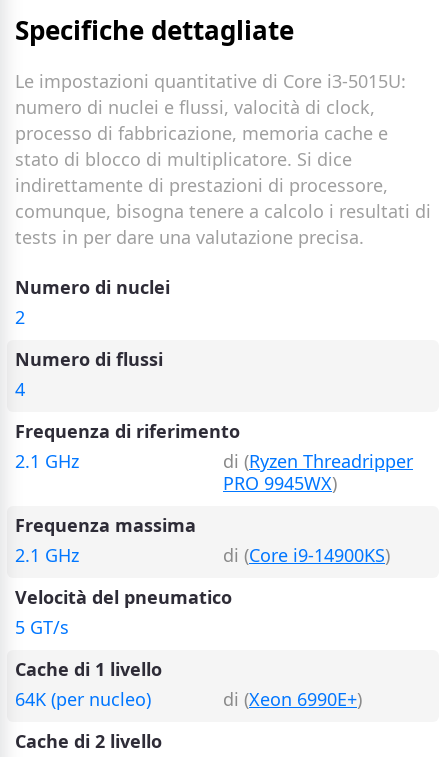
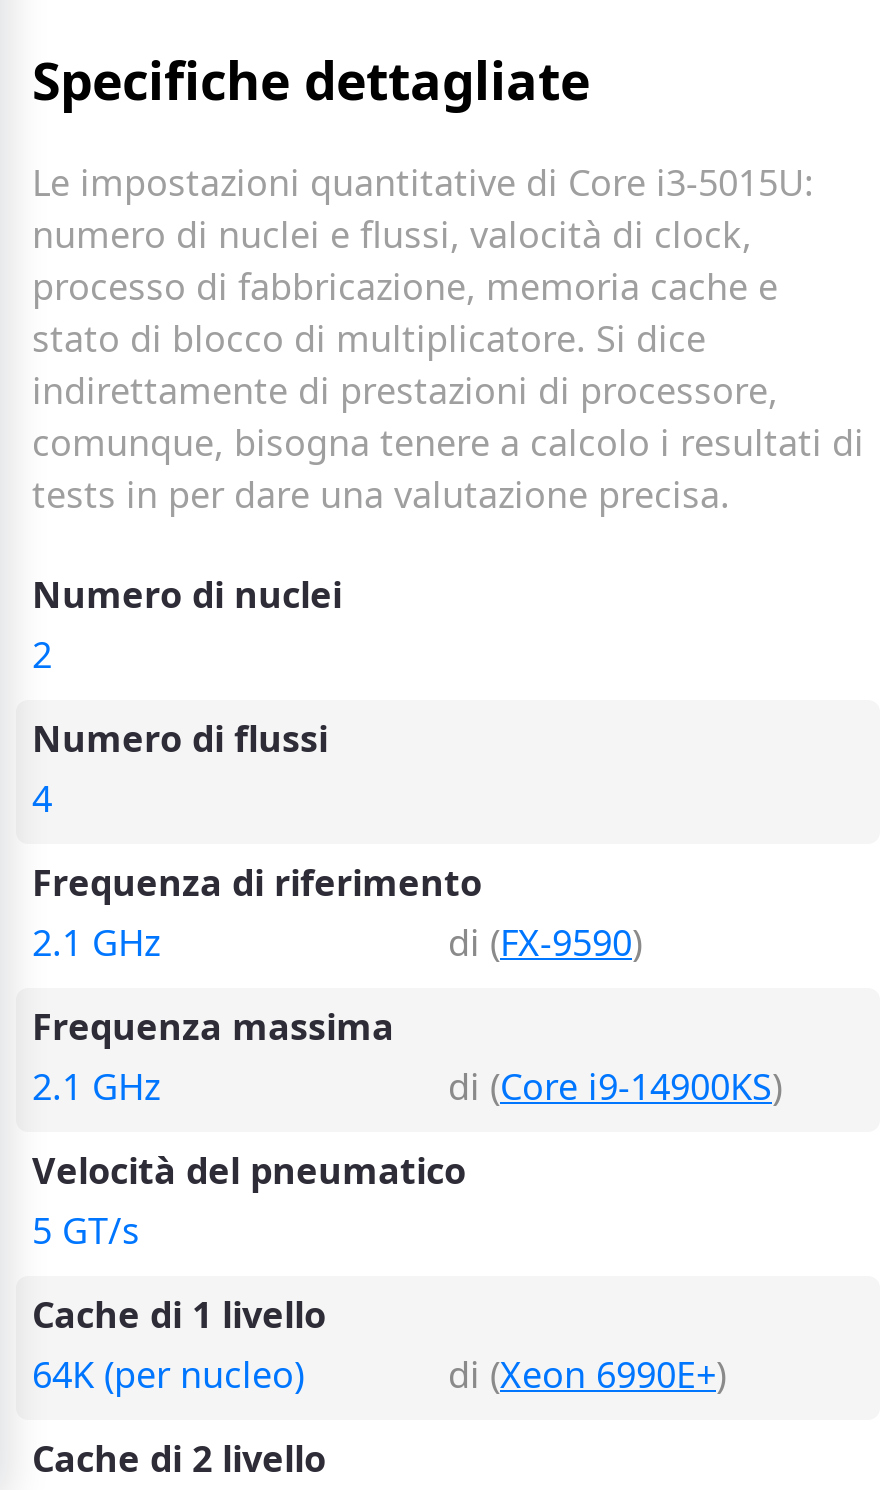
[223,449,413,495] di (Ryzen Threadripper | PRO 9945WX) -> [448,918,642,966] di (FX-9590)

